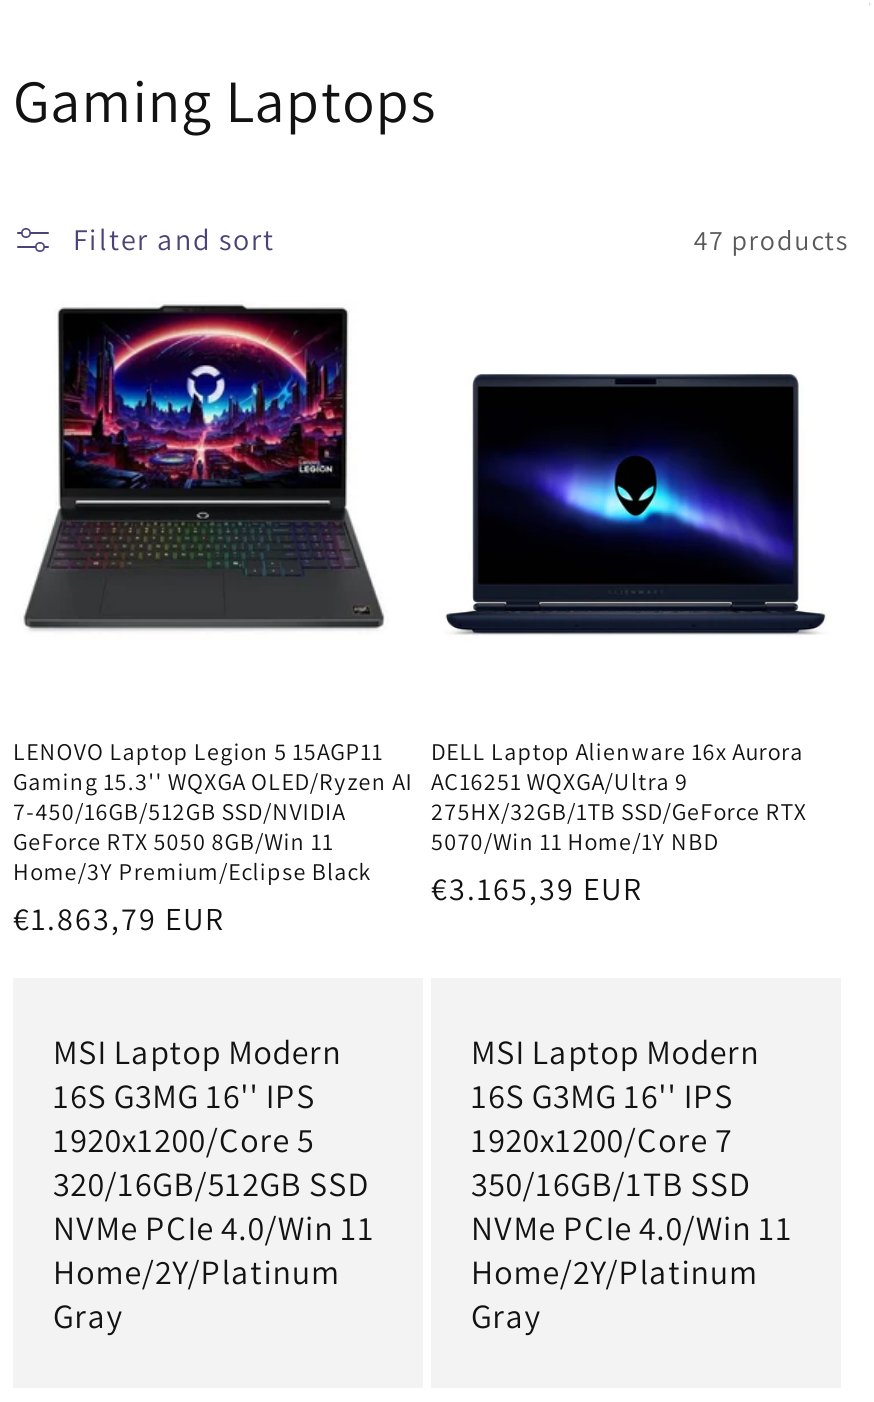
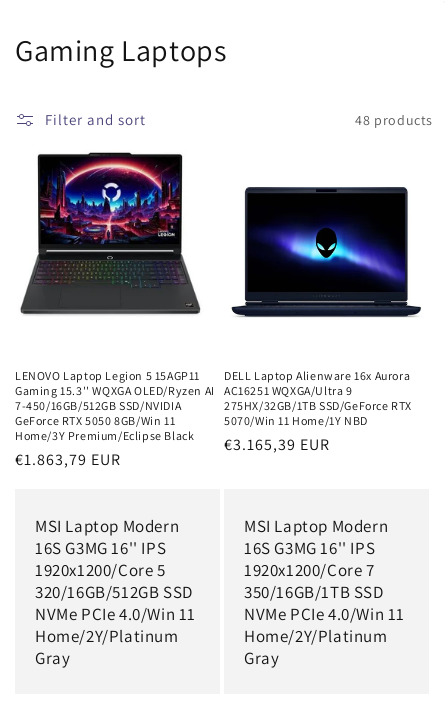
[694,222,849,258] 47 products -> [355,111,433,129] 48 products

